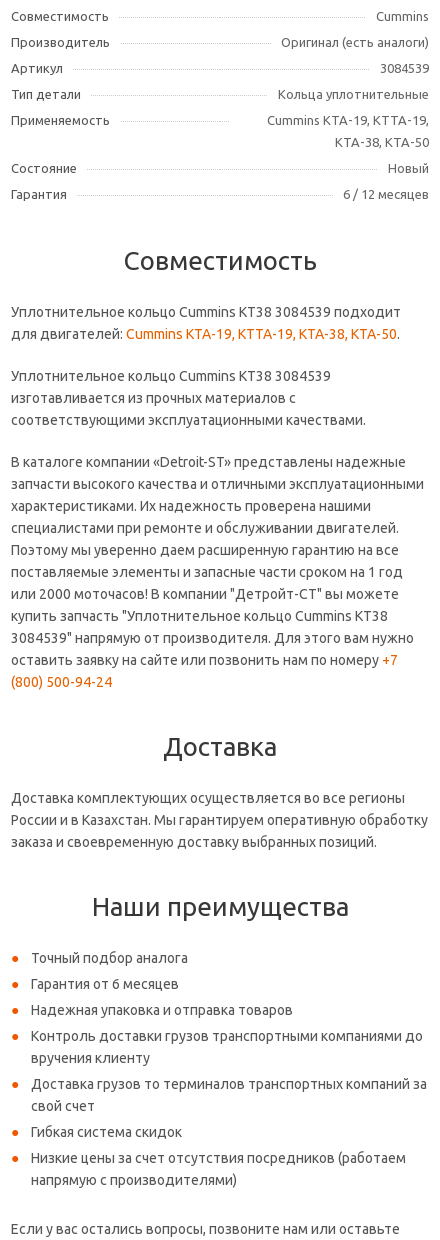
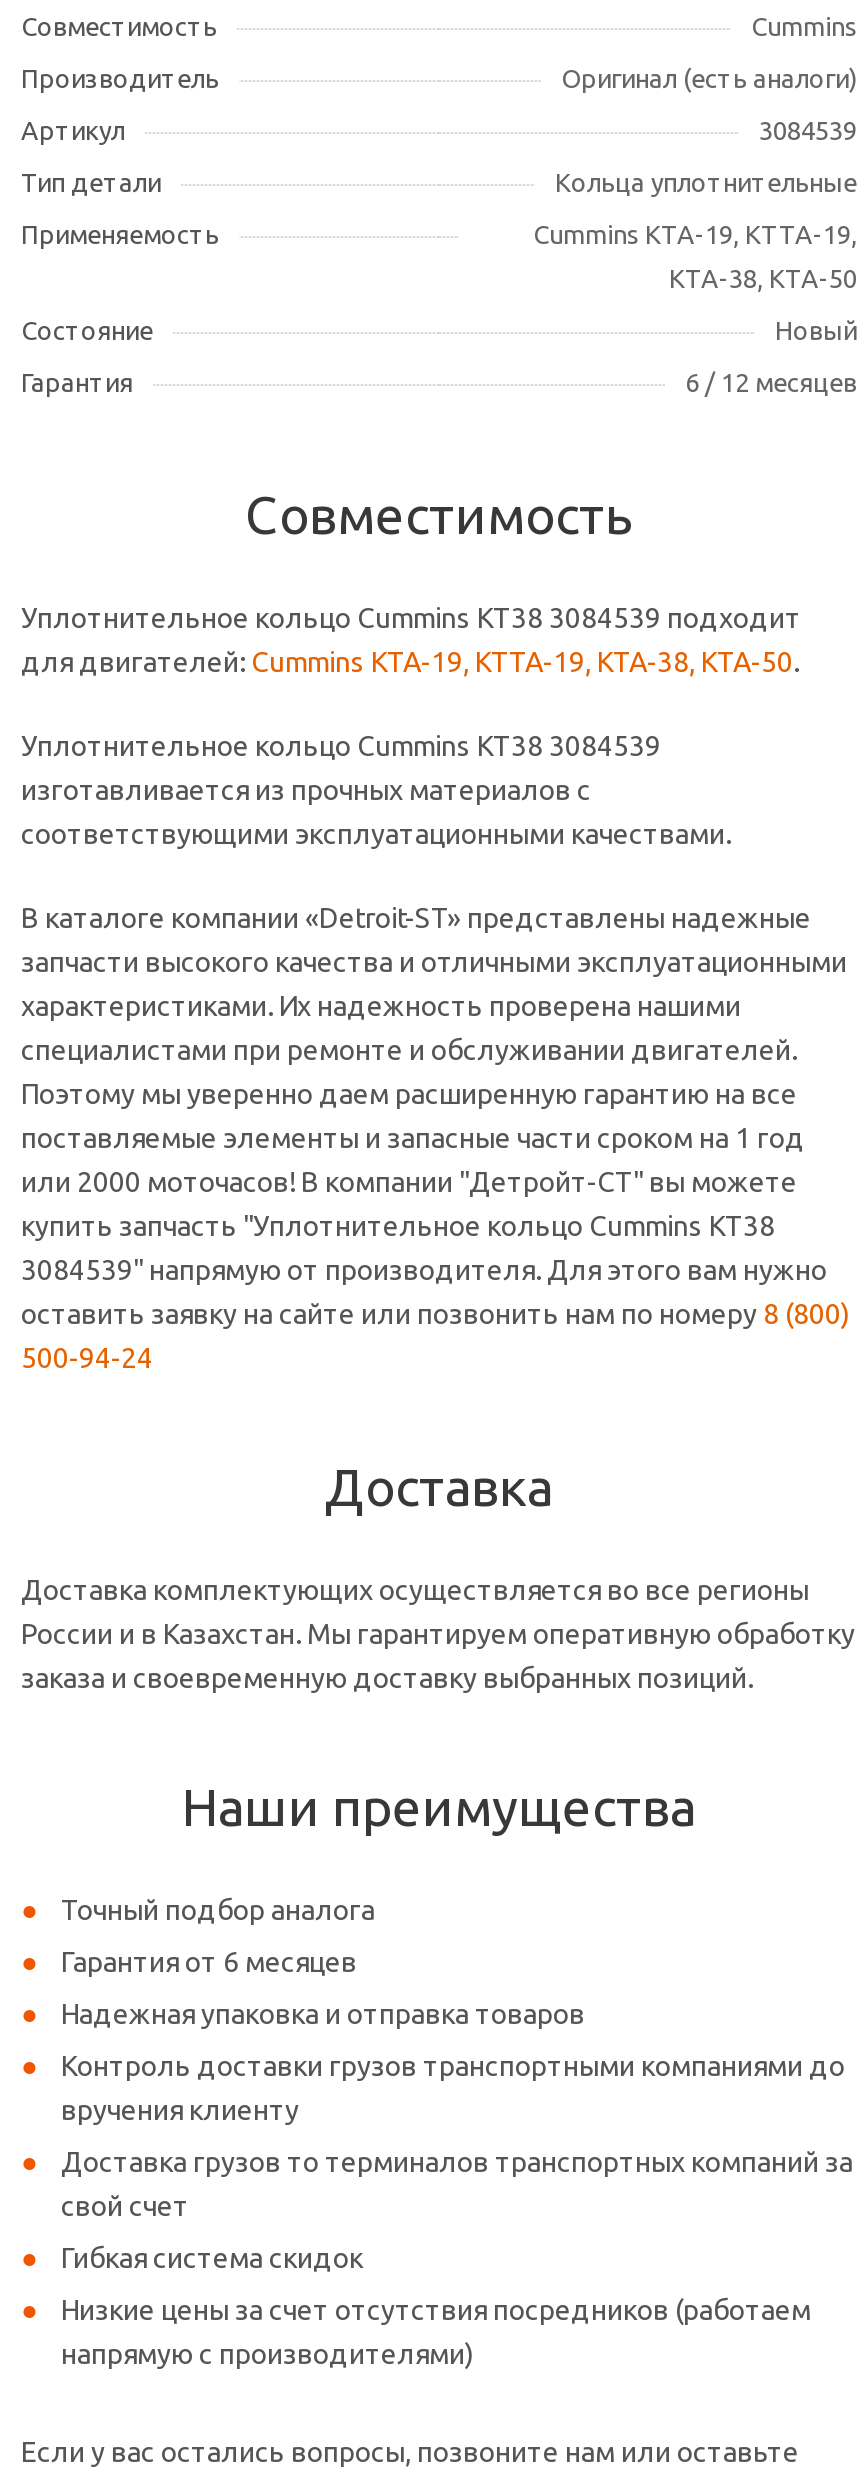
[11,652,398,690] оставить заявку на сайте или позвонить нам по номеру +7 | (800) 500-94-24 -> [21,1298,849,1374] оставить заявку на сайте или позвонить нам по номеру 8 (800) | 500-94-24

